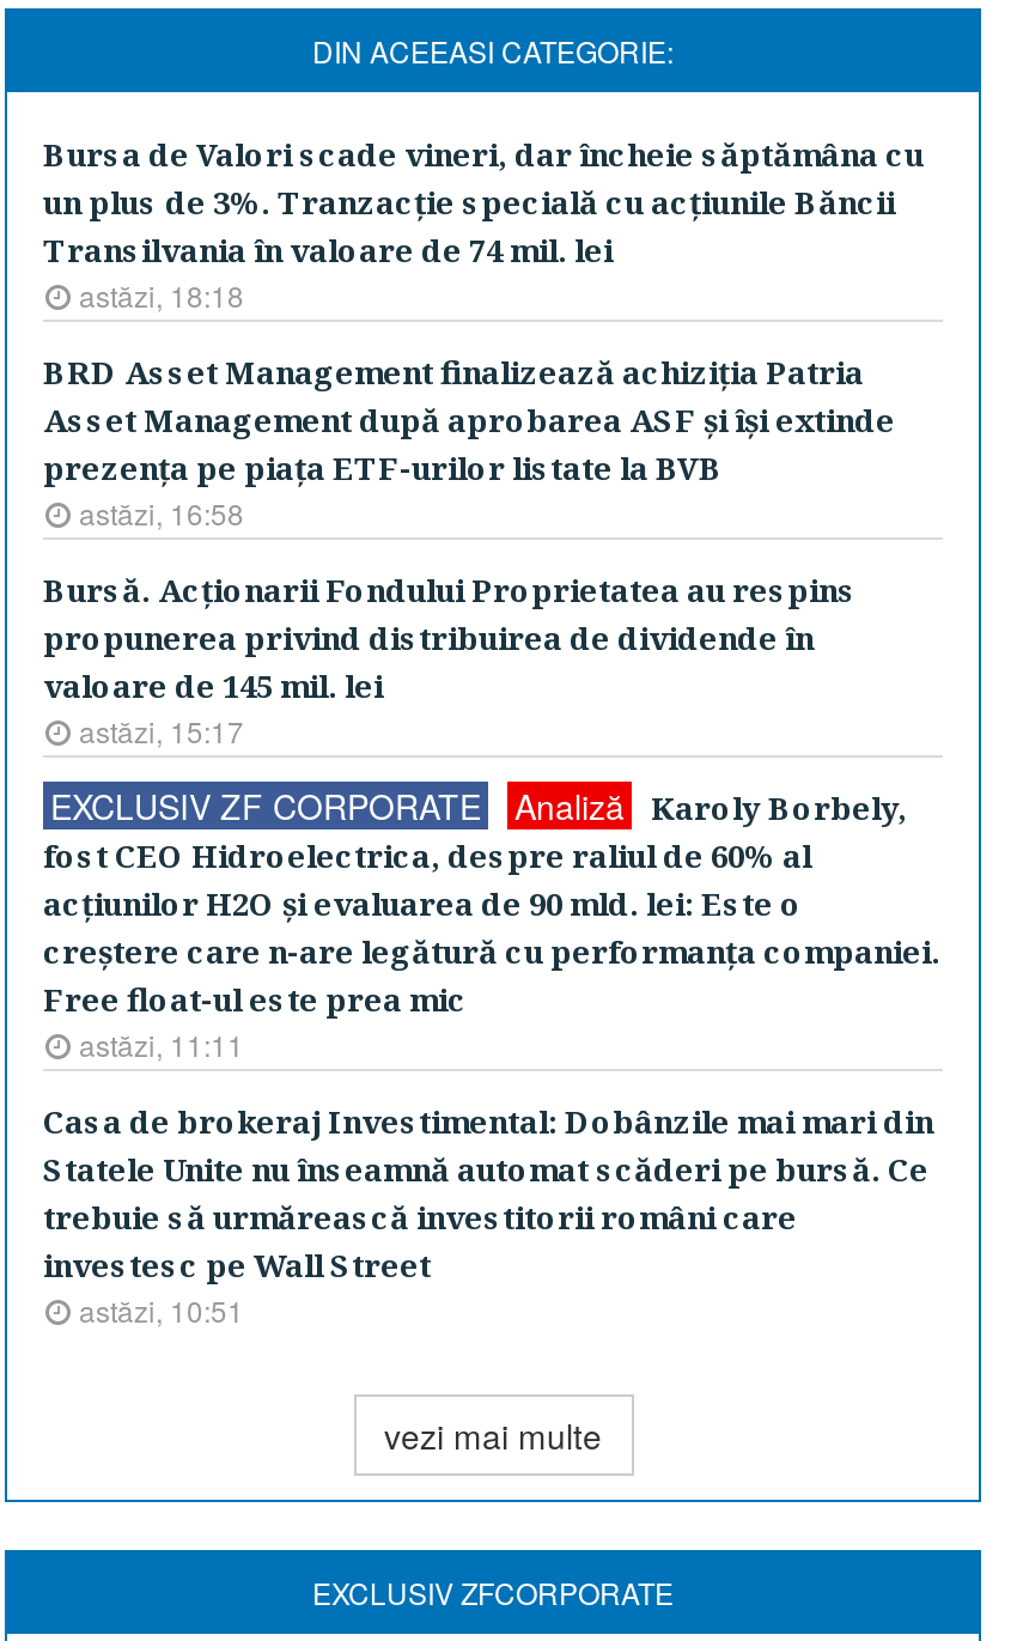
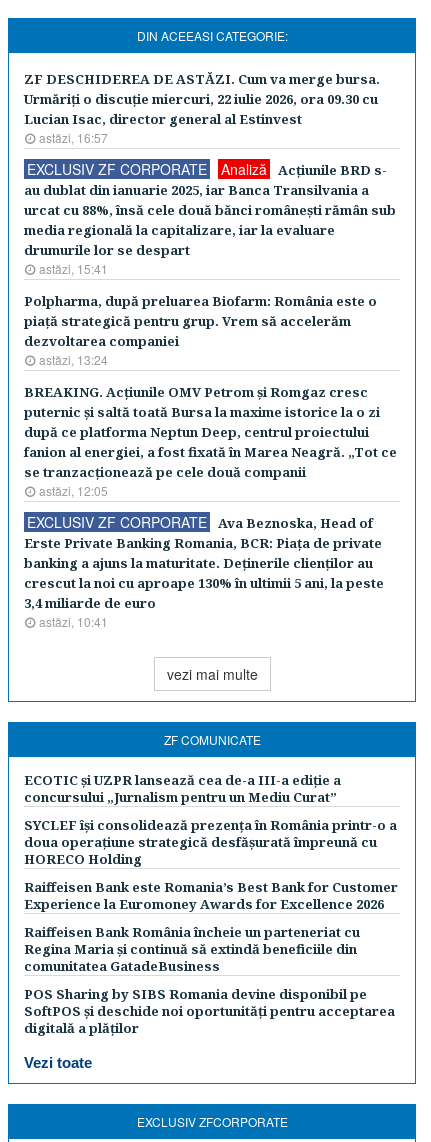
[43,133,924,750] Bursa de Valori scade vineri, dar încheie săptămâna cu | un plus de 3%. Tranzacţie specială cu acţiunile Băncii | Transilvania în valoare de 74 mil. lei | astăzi, 18:18 | BRD Asset Management finalizează achiziţia Patria | Asset Management după aprobarea ASF şi îşi extinde | prezenţa pe piaţa ETF-urilor listate la BVB | astăzi, 16:58 | Bursă. Acţionarii Fondului Proprietatea au respins | propunerea privind distribuirea de dividende în | valoare de 145 mil. lei | astăzi, 15:17 -> [24,70,380,146] ZF DESCHIDEREA DE ASTĂZI. Cum va merge bursa. | Urmăriţi o discuţie miercuri, 22 iulie 2026, ora 09.30 cu | Lucian Isac, director general al Estinvest | astăzi, 16:57
[43,786,940,1330] Karoly Borbely, | fost CEO Hidroelectrica, despre raliul de 60% al | acţiunilor H2O şi evaluarea de 90 mld. lei: Este o | creştere care n-are legătură cu performanţa companiei. | Free float-ul este prea mic | astăzi, 11:11 | Casa de brokeraj Investimental: Dobânzile mai mari din | Statele Unite nu înseamnă automat scăderi pe bursă. Ce | trebuie să urmărească investitorii români care | investesc pe Wall Street | astăzi, 10:51 -> [24,161,397,630] Acţiunile BRD s- | au dublat din ianuarie 2025, iar Banca Transilvania a | urcat cu 88%, însă cele două bănci româneşti rămân sub | media regională la capitalizare, iar la evaluare | drumurile lor se despart | astăzi, 15:41 | Polpharma, după preluarea Biofarm: România este o | piaţă strategică pentru grup. Vrem să accelerăm | dezvoltarea companiei | astăzi, 13:24 | BREAKING. Acţiunile OMV Petrom şi Romgaz cresc | puternic şi saltă toată Bursa la maxime istorice la o zi | după ce platforma Neptun Deep, centrul proiectului | fanion al energiei, a fost fixată în Marea Neagră. „Tot ce | se tranzacţionează pe cele două companii | astăzi, 12:05 | EXCLUSIV ZF CORPORATE | Ava Beznoska, Head of | Erste Private Banking Romania, BCR: Piaţa de private | banking a ajuns la maturitate. Deţinerile clienţilor au | crescut la noi cu aproape 130% în ultimii 5 ani, la peste | 3,4 miliarde de euro | astăzi, 10:41
moved [50,782,625,829] -> [27,159,267,179]: EXCLUSIV ZF CORPORATE | Analiză
none -> [24,731,398,1071] ZF COMUNICATE | ECOTIC și UZPR lansează cea de-a III-a ediție a | concursului „Jurnalism pentru un Mediu Curat” | SYCLEF își consolidează prezența în România printr-o a | doua operațiune strategică desfășurată împreună cu | HORECO Holding | Raiffeisen Bank este Romania’s Best Bank for Customer | Experience la Euromoney Awards for Excellence 2026 | Raiffeisen Bank România încheie un parteneriat cu | Regina Maria și continuă să extindă beneficiile din | comunitatea GatadeBusiness | POS Sharing by SIBS Romania devine disponibil pe | SoftPOS și deschide noi oportunități pentru acceptarea | digitală a plăților | Vezi toate

